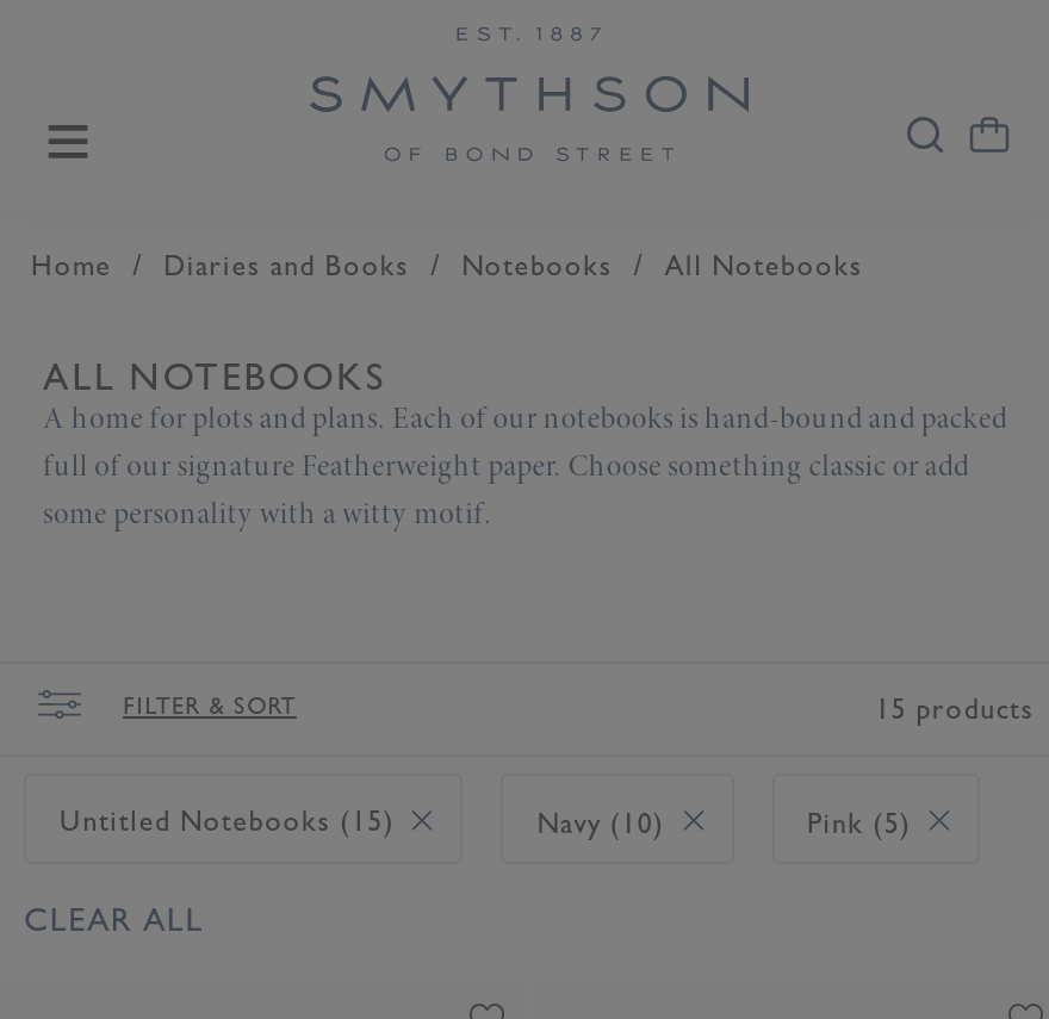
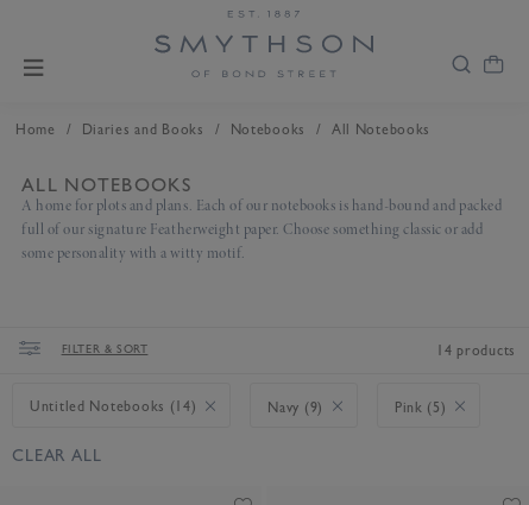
[875,692,1035,726] 15 products -> [436,342,516,359] 14 products
[60,804,404,838] Untitled Notebooks (15) -> [30,398,201,415] Untitled Notebooks (14)
[537,808,665,841] Navy (10) -> [268,400,323,416] Navy (9)

